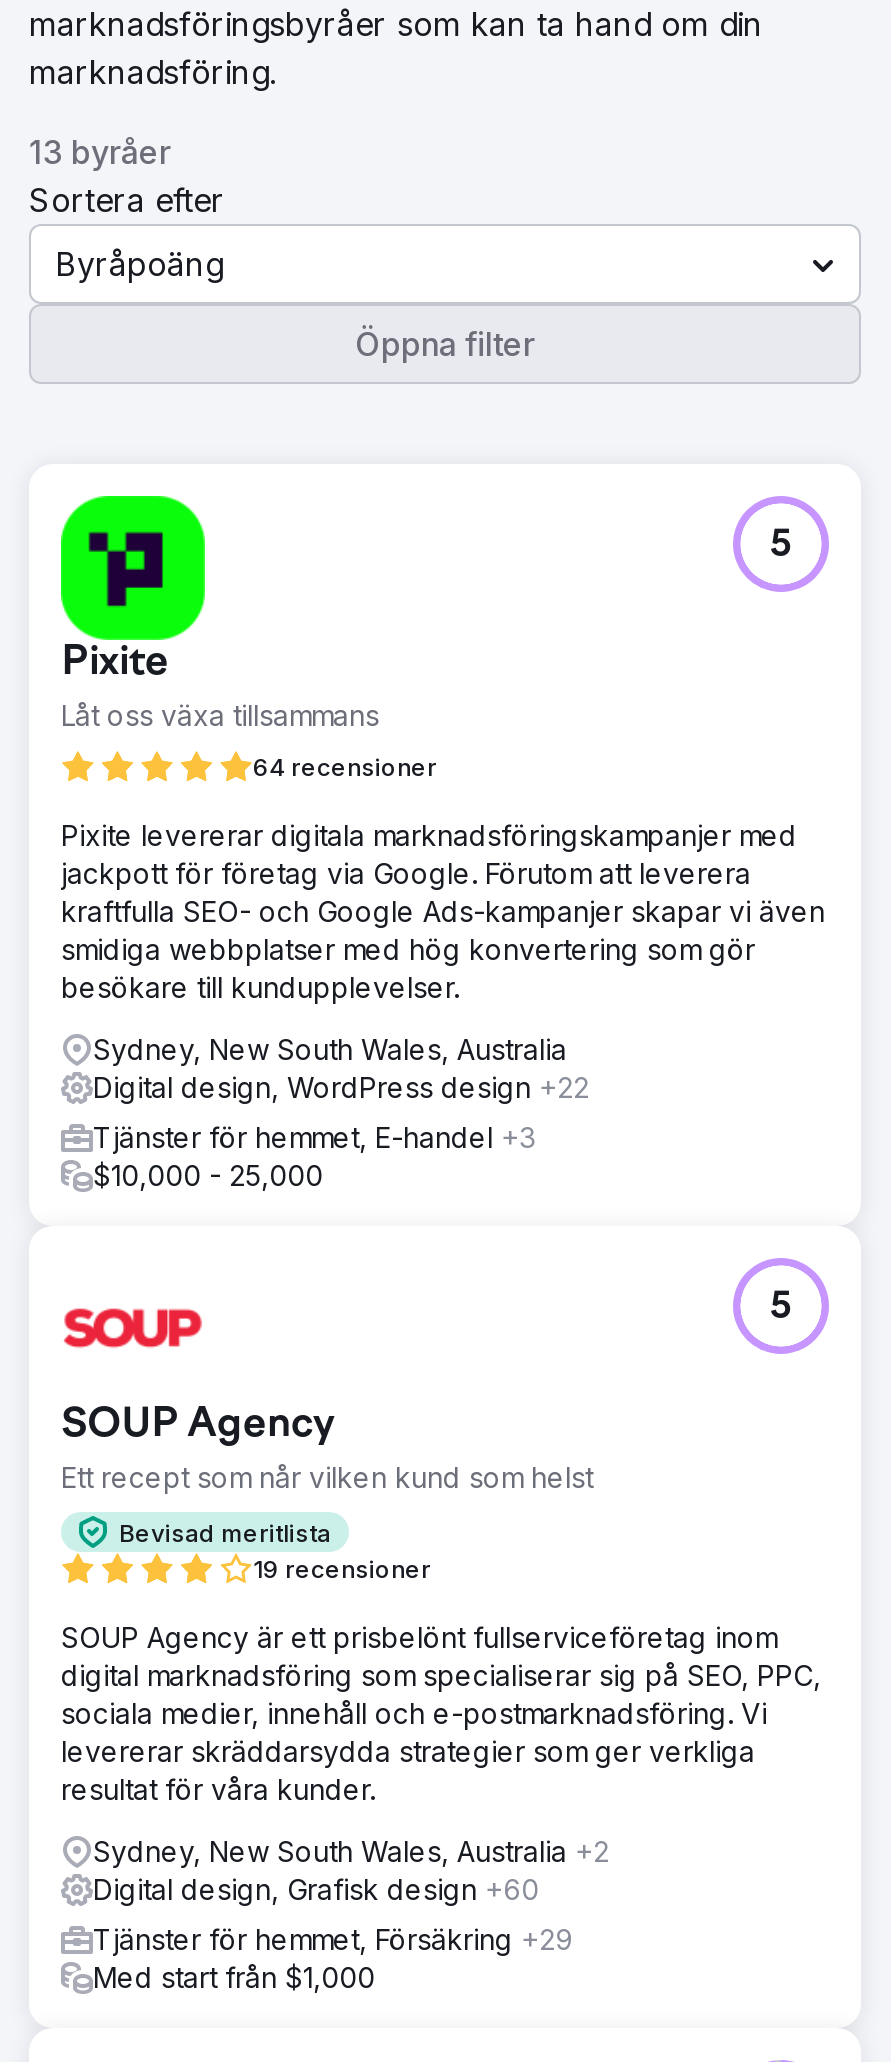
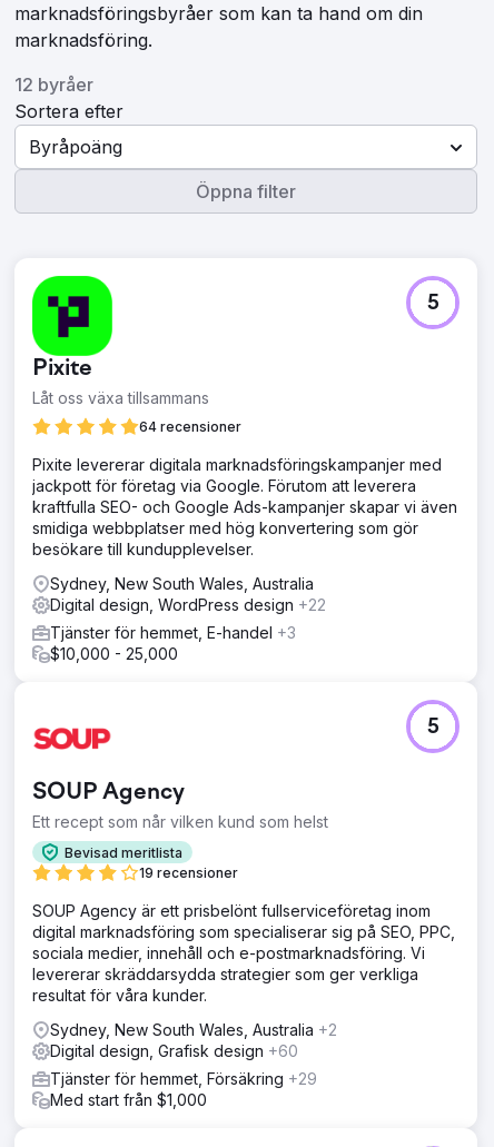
[29,132,171,172] 13 byråer -> [14,73,93,96] 12 byråer

